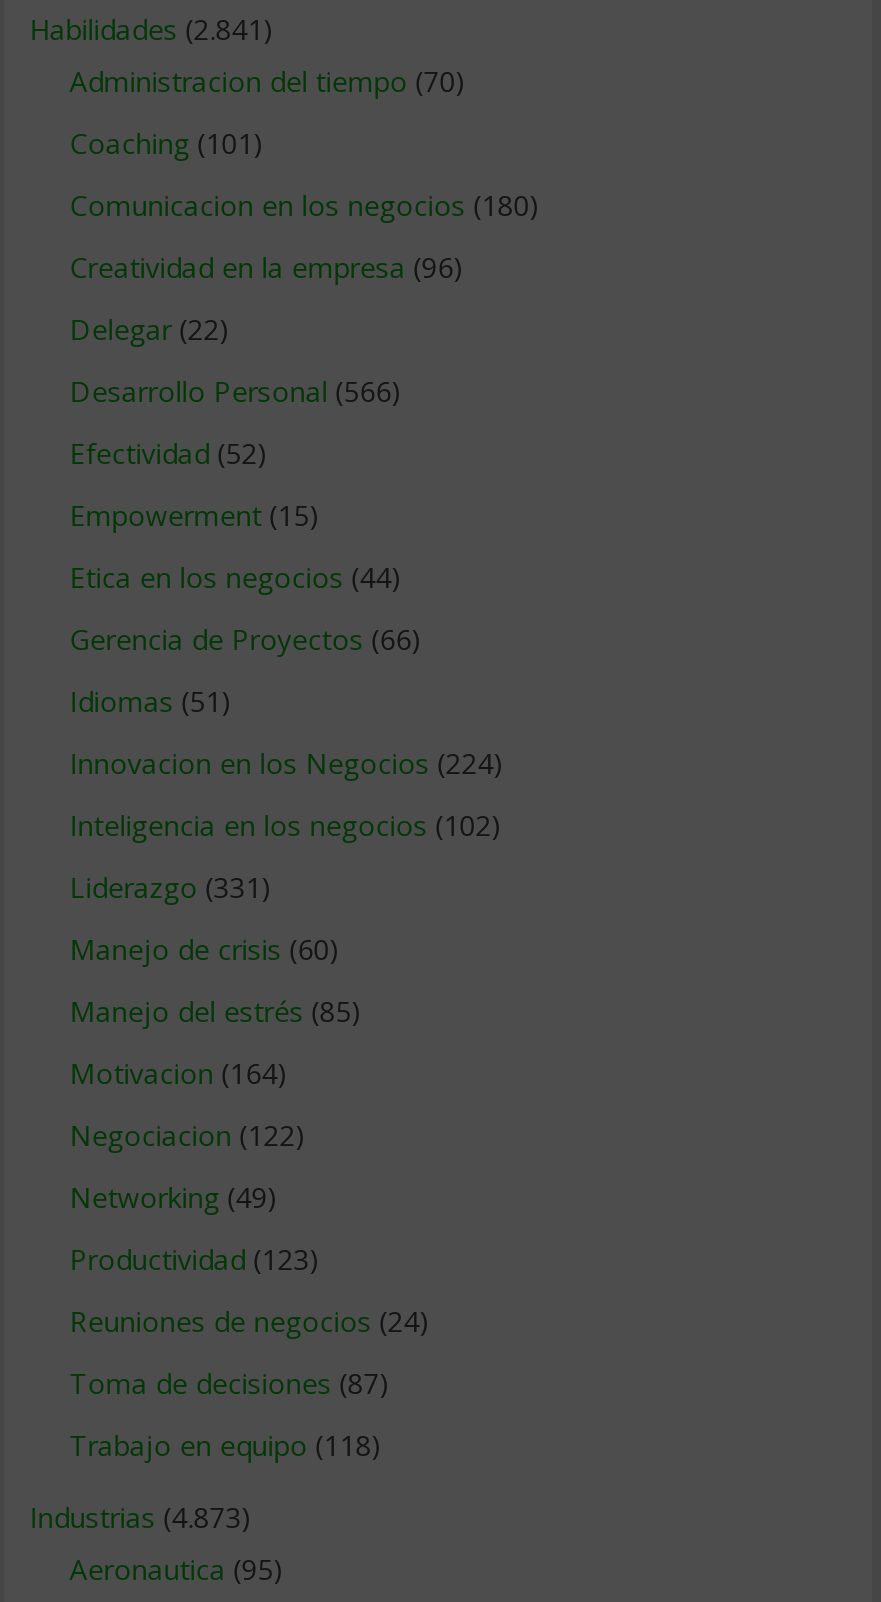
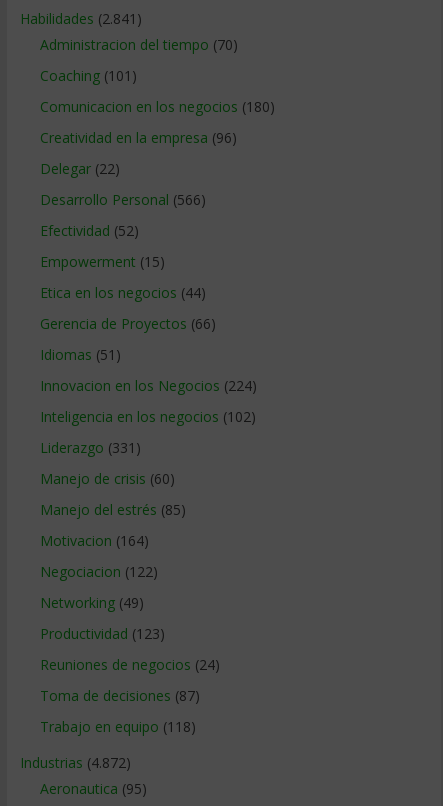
[30,1498,252,1536] Industrias (4.873) -> [20,753,131,772] Industrias (4.872)

